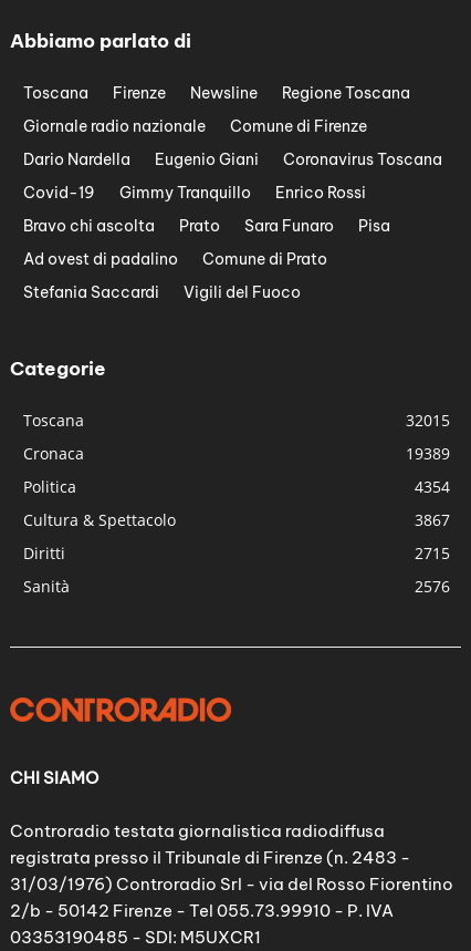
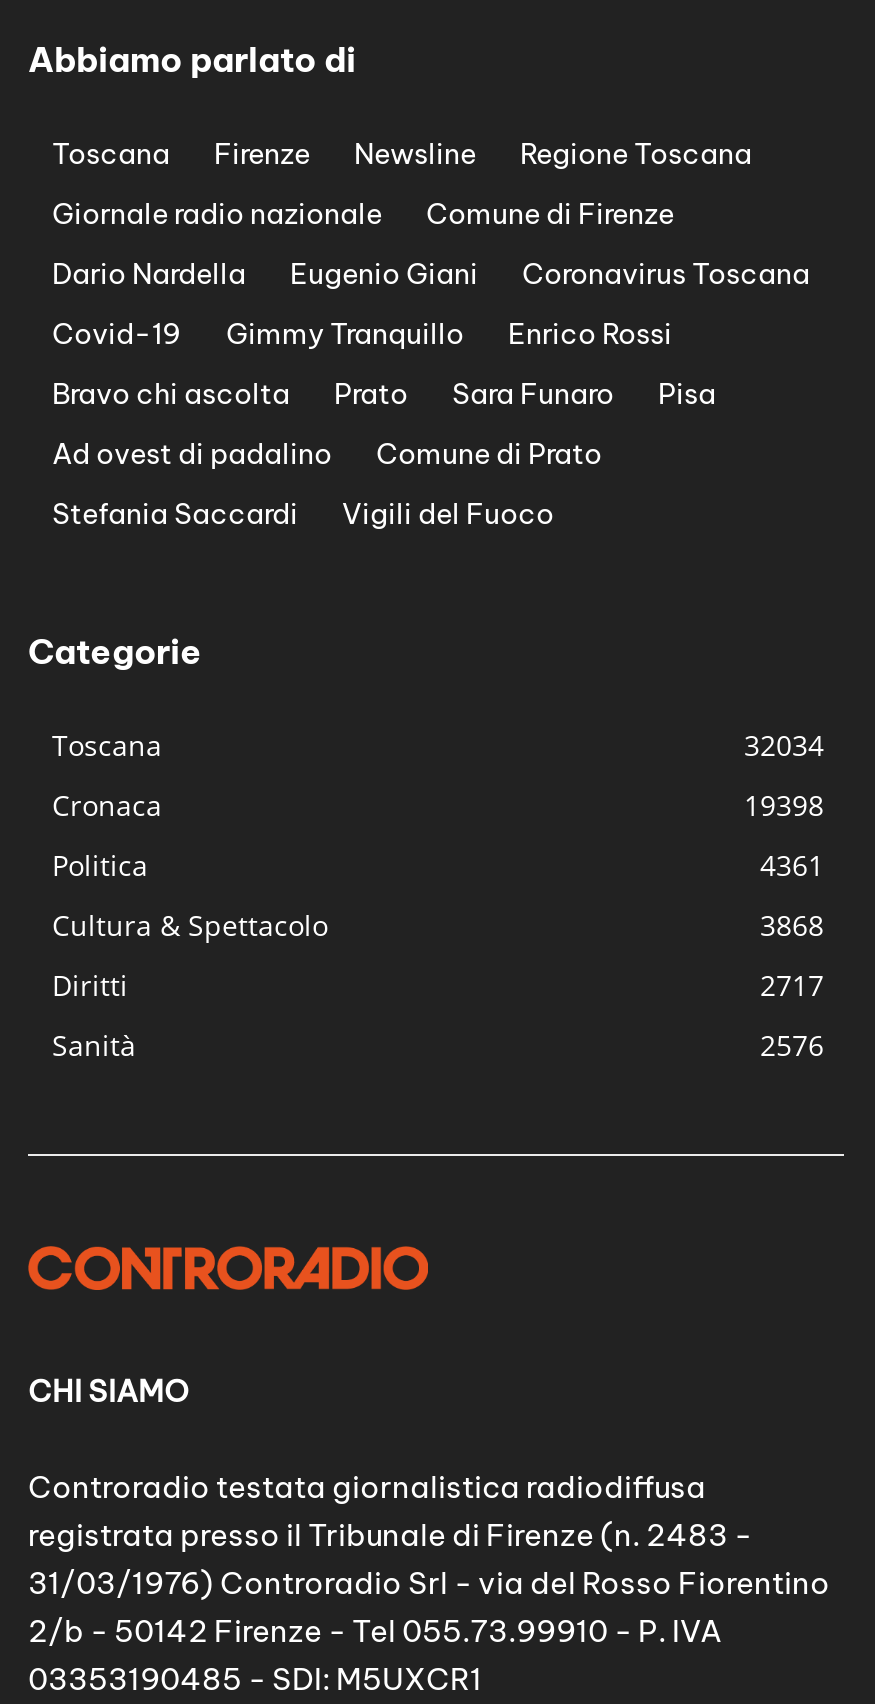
[406,409,450,430] 32015 -> [744,725,824,763] 32034
[406,442,450,463] 19389 -> [744,785,824,823] 19398
[415,476,450,497] 4354 -> [760,845,824,883] 4361
[415,509,450,530] 3867 -> [760,905,824,943] 3868
[415,542,450,563] 2715 -> [760,965,824,1003] 2717

